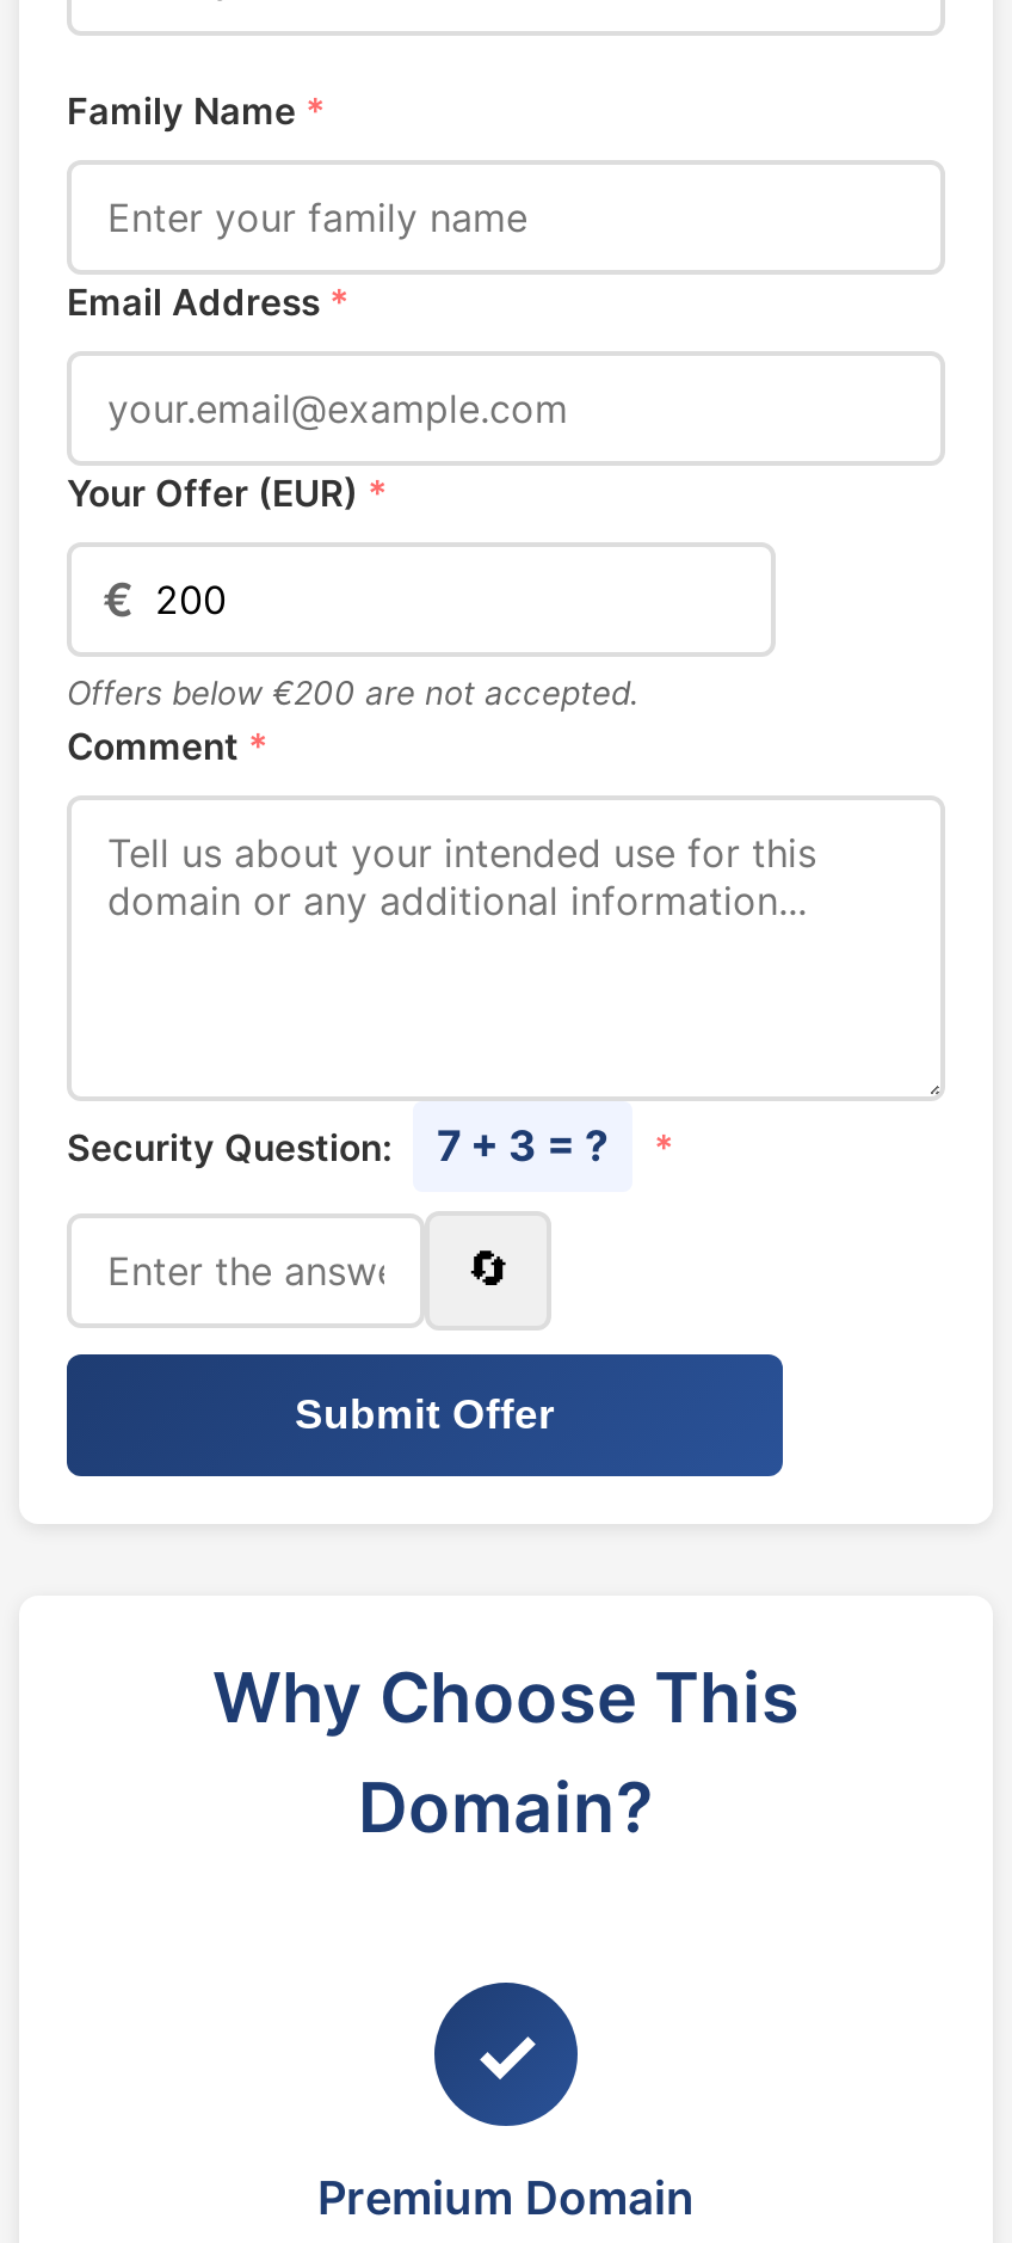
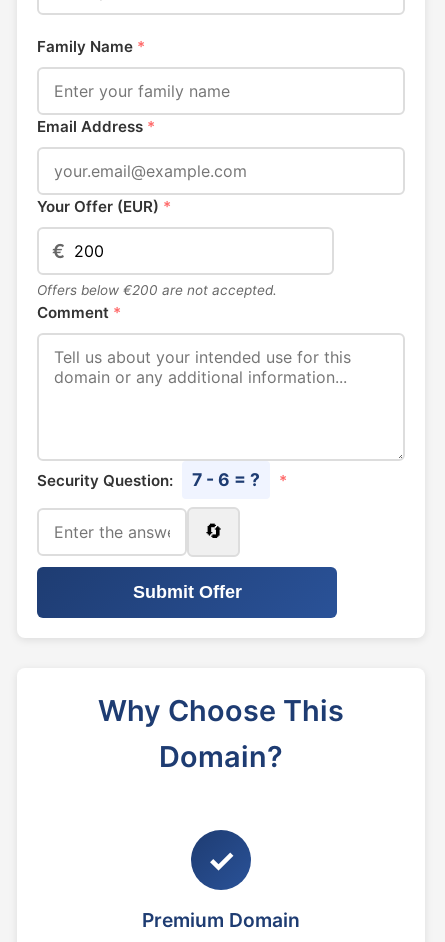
[437,1120,609,1170] 7 + 3 = ? -> [192,469,260,490] 7 - 6 = ?

